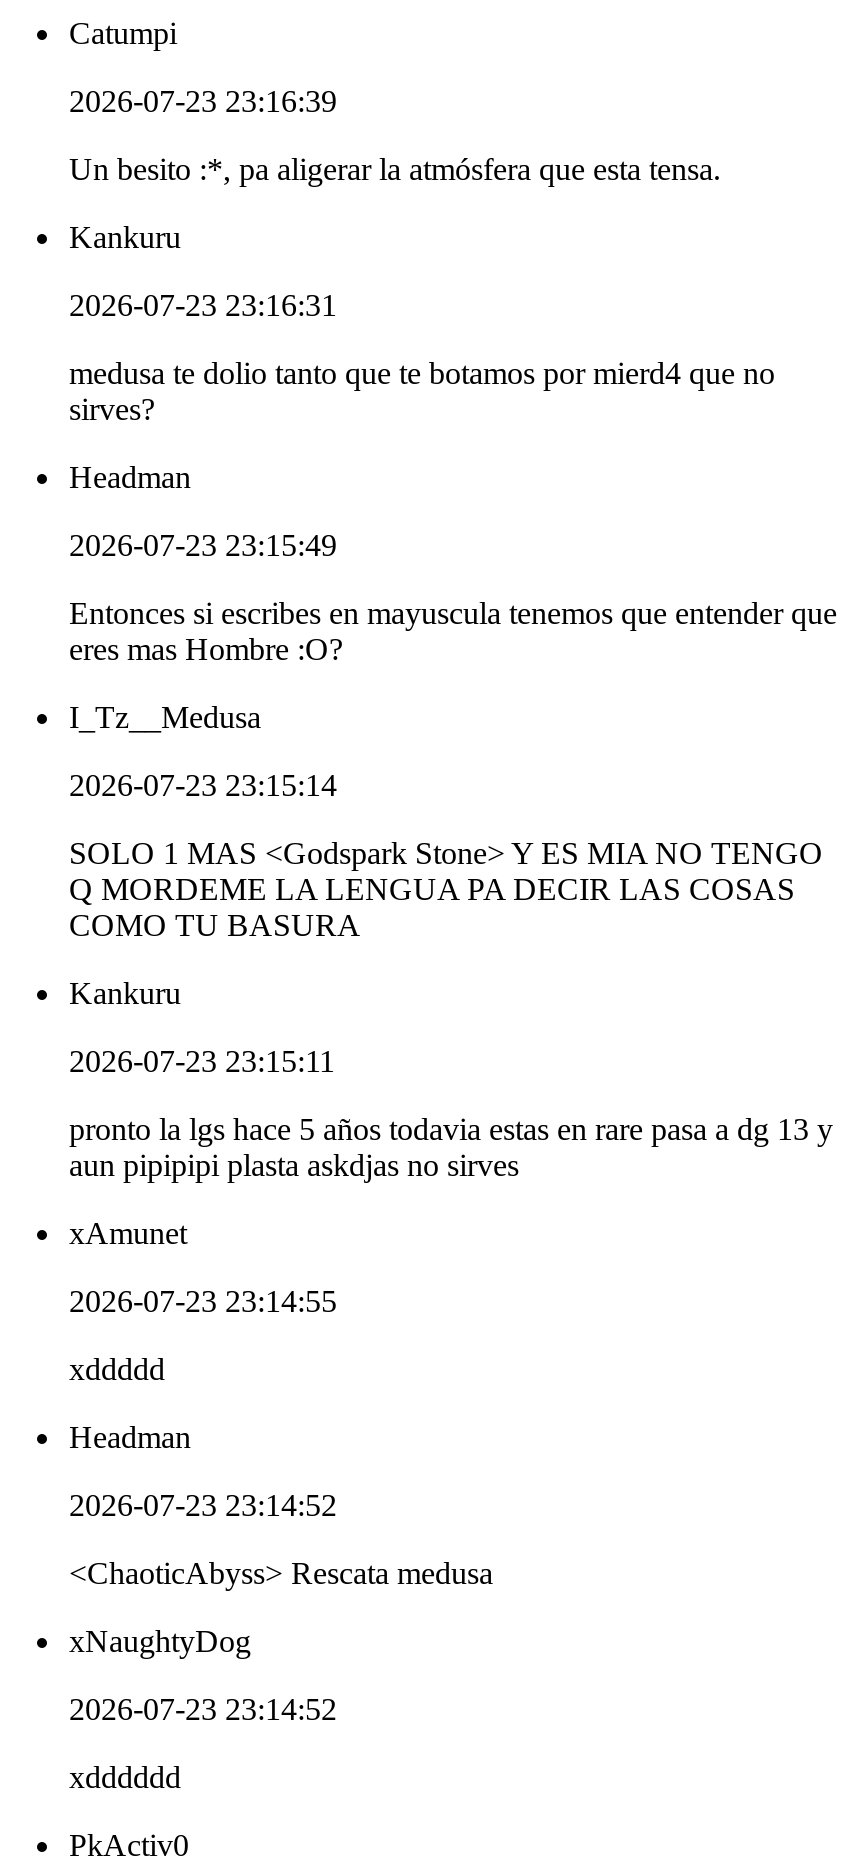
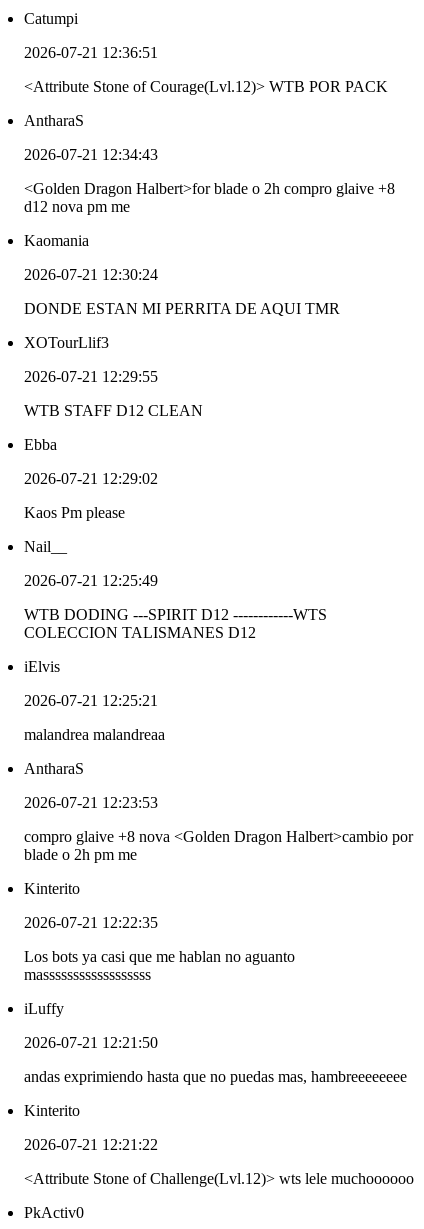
[69,83,837,1793] 2026-07-23 23:16:39 | Un besito :*, pa aligerar la atmósfera que esta tensa. | Kankuru | 2026-07-23 23:16:31 | medusa te dolio tanto que te botamos por mierd4 que no | sirves? | Headman | 2026-07-23 23:15:49 | Entonces si escribes en mayuscula tenemos que entender que | eres mas Hombre :O? | I_Tz__Medusa | 2026-07-23 23:15:14 | SOLO 1 MAS <Godspark Stone> Y ES MIA NO TENGO | Q MORDEME LA LENGUA PA DECIR LAS COSAS | COMO TU BASURA | Kankuru | 2026-07-23 23:15:11 | pronto la lgs hace 5 años todavia estas en rare pasa a dg 13 y | aun pipipipi plasta askdjas no sirves | xAmunet | 2026-07-23 23:14:55 | xddddd | Headman | 2026-07-23 23:14:52 | <ChaoticAbyss> Rescata medusa | xNaughtyDog | 2026-07-23 23:14:52 | xdddddd -> [24,43,414,1186] 2026-07-21 12:36:51 | <Attribute Stone of Courage(Lvl.12)> WTB POR PACK | AntharaS | 2026-07-21 12:34:43 | <Golden Dragon Halbert>for blade o 2h compro glaive +8 | d12 nova pm me | Kaomania | 2026-07-21 12:30:24 | DONDE ESTAN MI PERRITA DE AQUI TMR | XOTourLlif3 | 2026-07-21 12:29:55 | WTB STAFF D12 CLEAN | Ebba | 2026-07-21 12:29:02 | Kaos Pm please | Nail__ | 2026-07-21 12:25:49 | WTB DODING ---SPIRIT D12 ------------WTS | COLECCION TALISMANES D12 | iElvis | 2026-07-21 12:25:21 | malandrea malandreaa | AntharaS | 2026-07-21 12:23:53 | compro glaive +8 nova <Golden Dragon Halbert>cambio por | blade o 2h pm me | Kinterito | 2026-07-21 12:22:35 | Los bots ya casi que me hablan no aguanto | massssssssssssssssss | iLuffy | 2026-07-21 12:21:50 | andas exprimiendo hasta que no puedas mas, hambreeeeeeee | Kinterito | 2026-07-21 12:21:22 | <Attribute Stone of Challenge(Lvl.12)> wts lele muchoooooo

